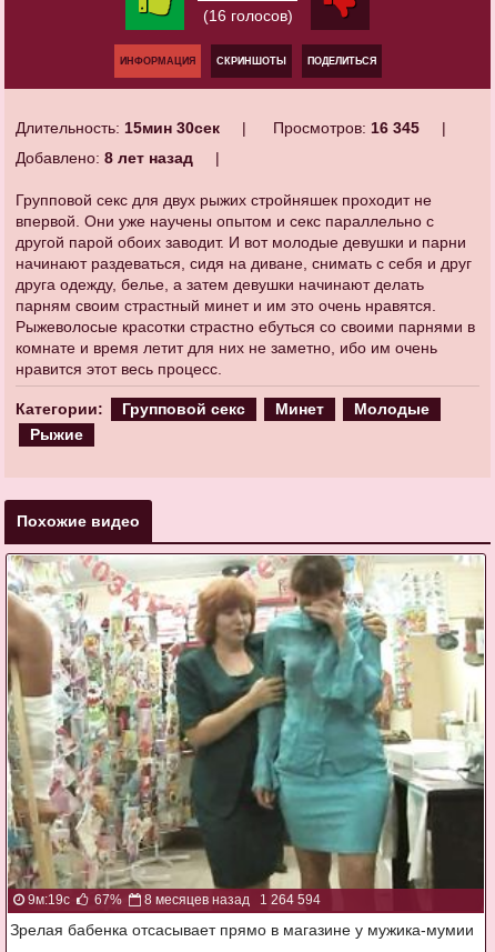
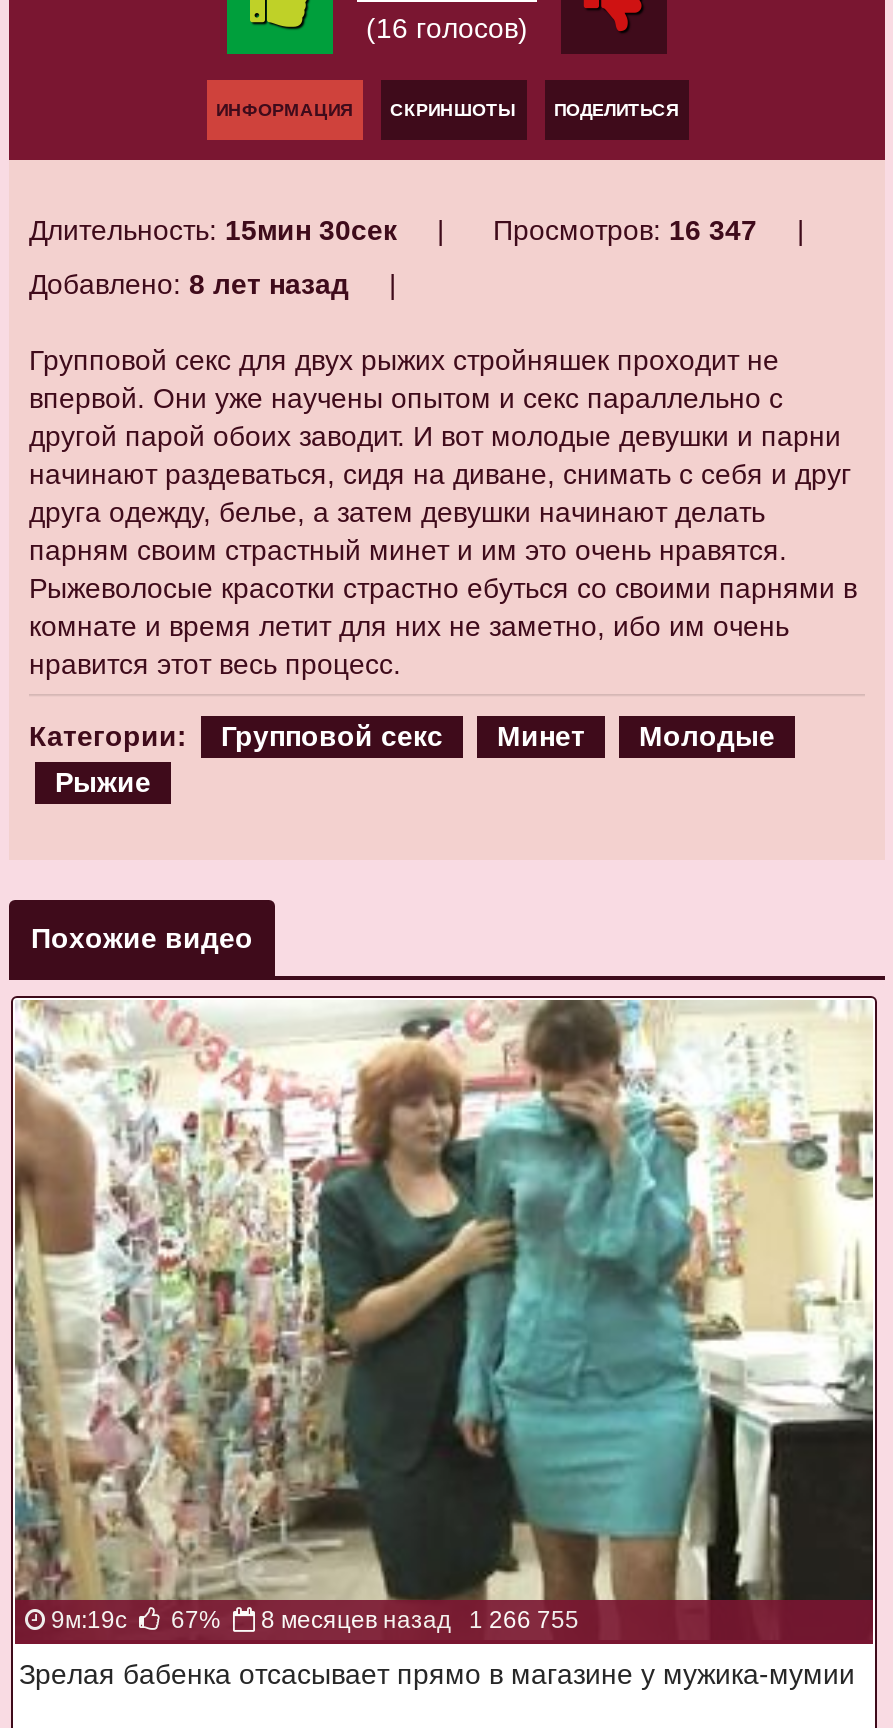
[273,119,420,136] Просмотров: 16 345 -> [493,214,757,246] Просмотров: 16 347
[144,892,321,907] 8 месяцев назад 1 264 594 -> [261,1605,579,1633] 8 месяцев назад 1 266 755

